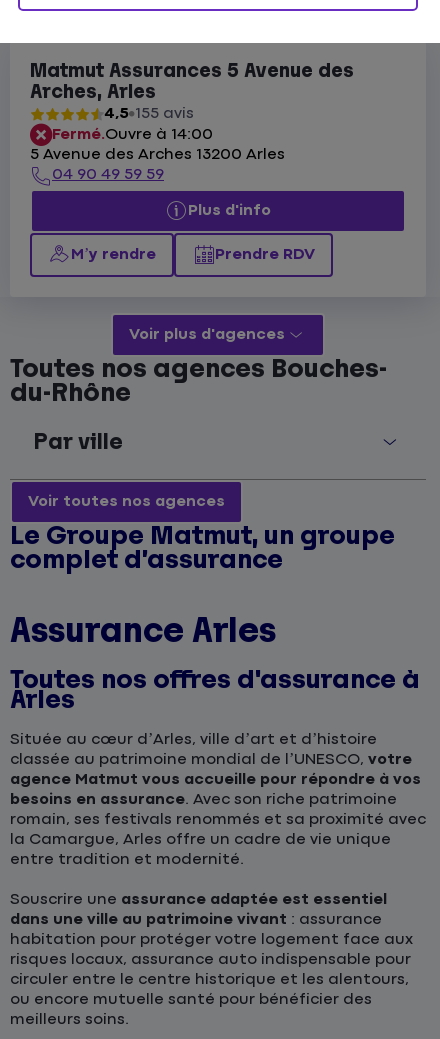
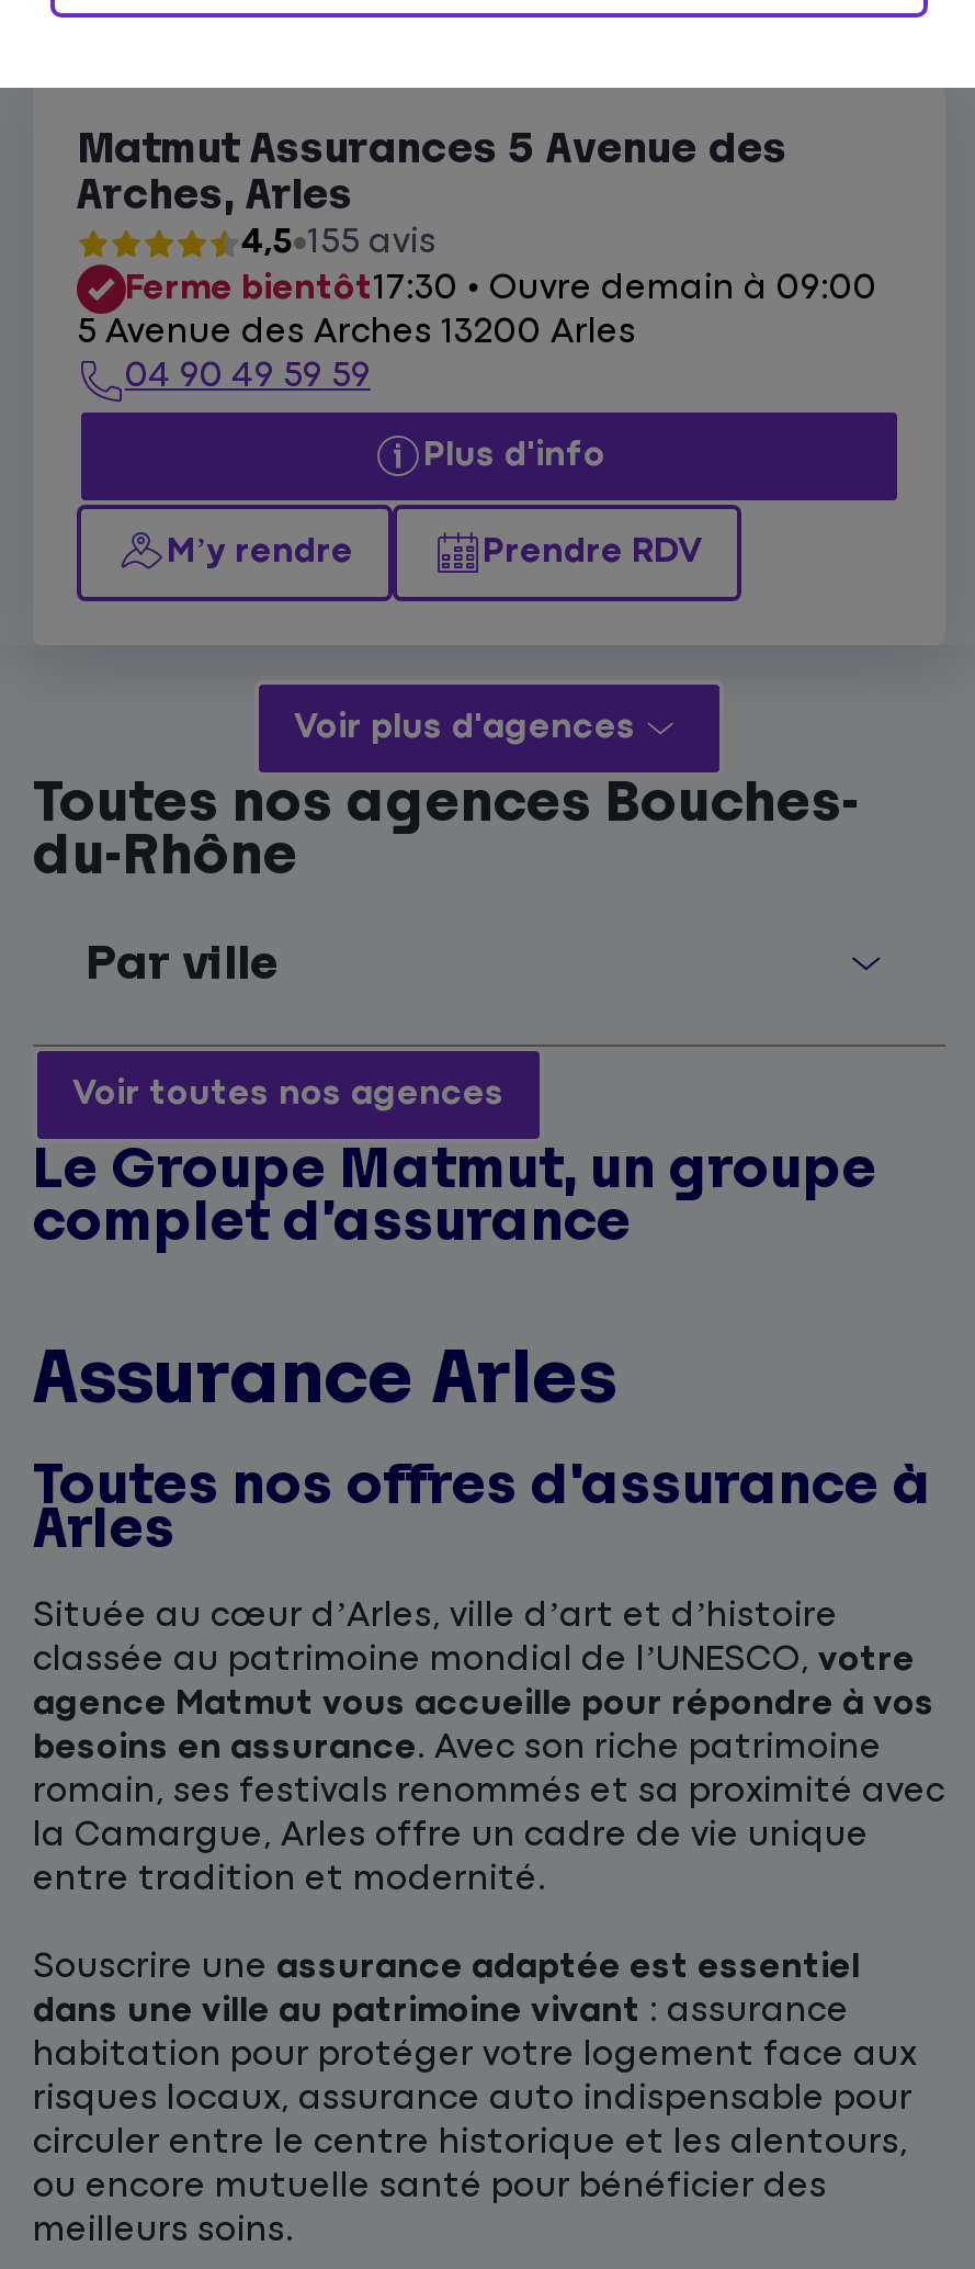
[52,126,213,143] Fermé.Ouvre à 14:00 -> [125,270,877,307] Ferme bientôt17:30 • Ouvre demain à 09:00

